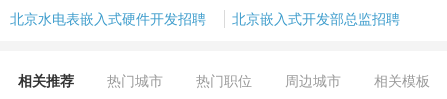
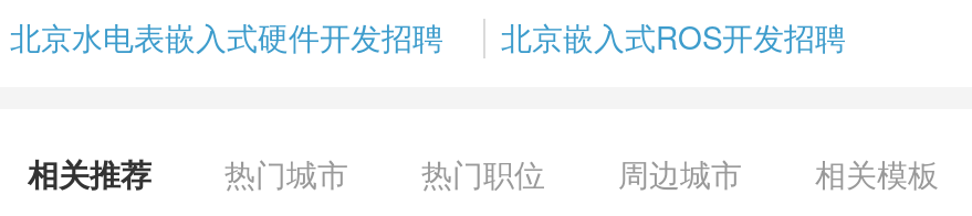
[232,8,400,28] 北京嵌入式开发部总监招聘 -> [501,14,846,58] 北京嵌入式ROS开发招聘

